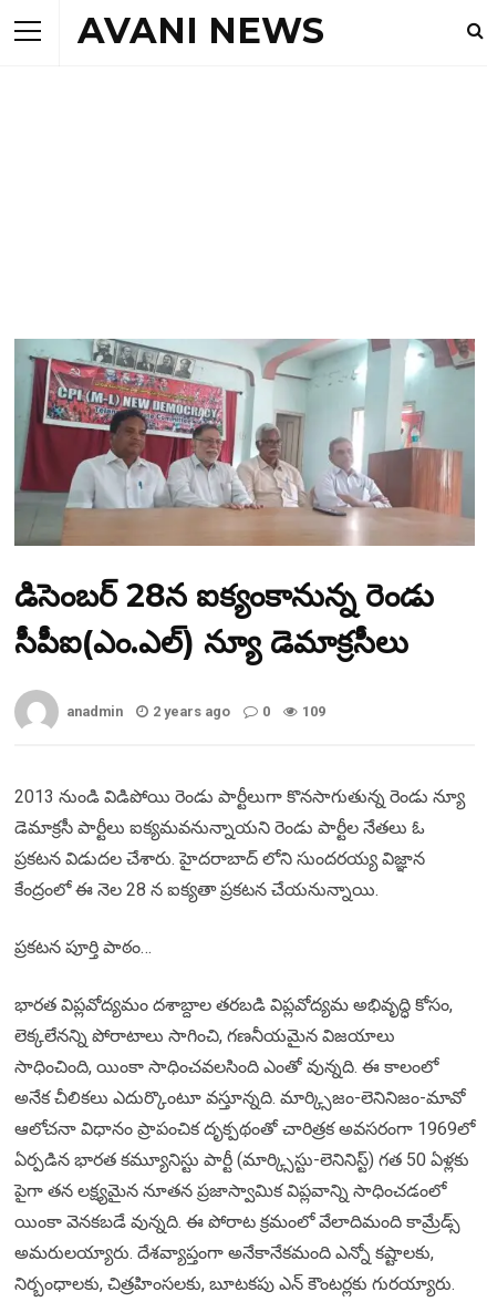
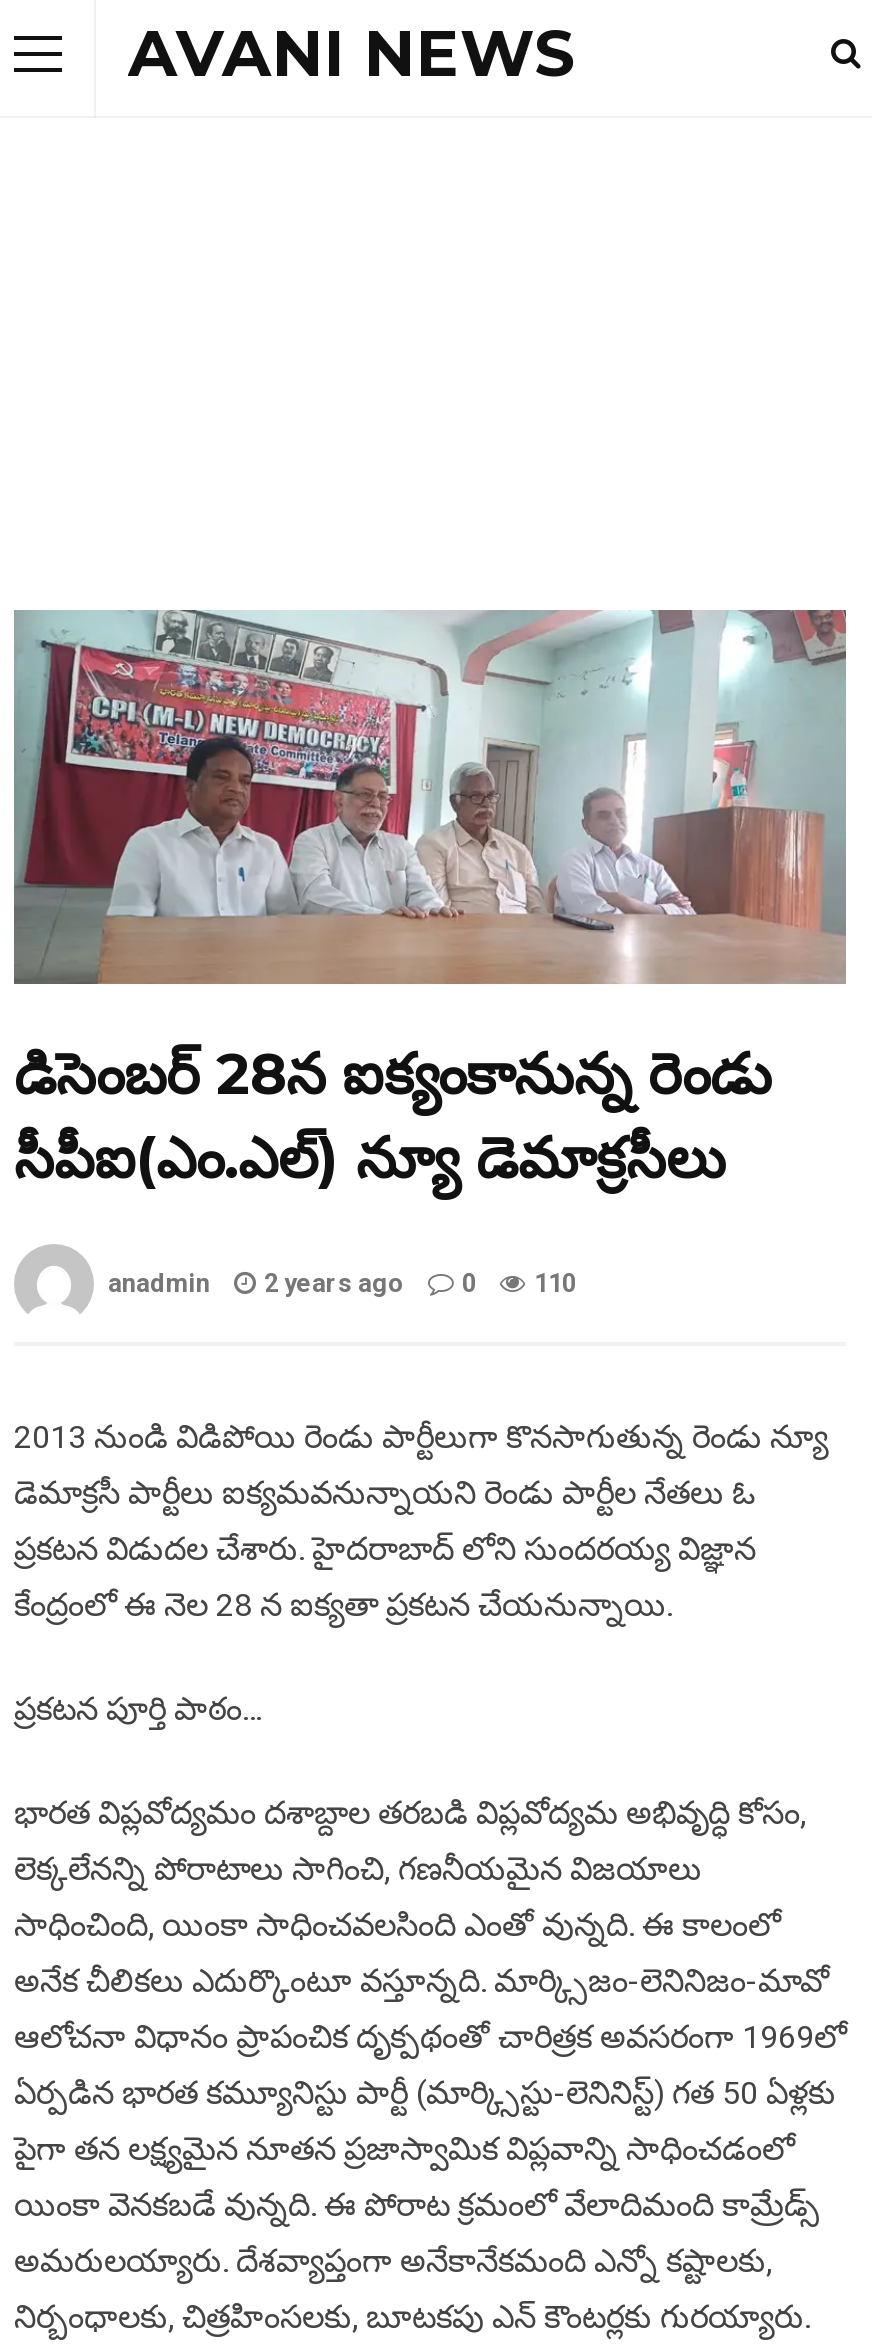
[66,703,325,720] anadmin 2 years ago 0 109 -> [108,1269,576,1299] anadmin 2 years ago 0 110

